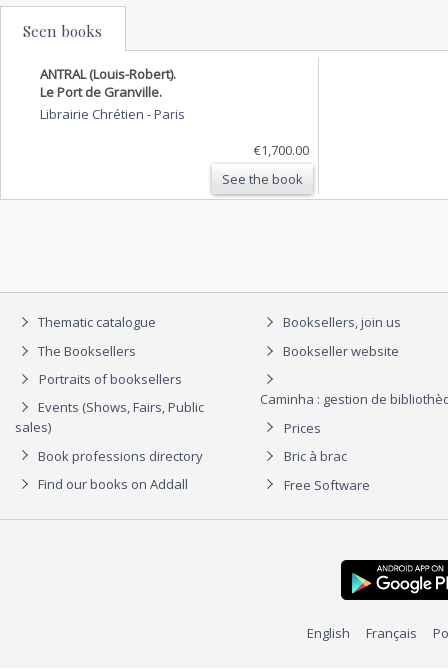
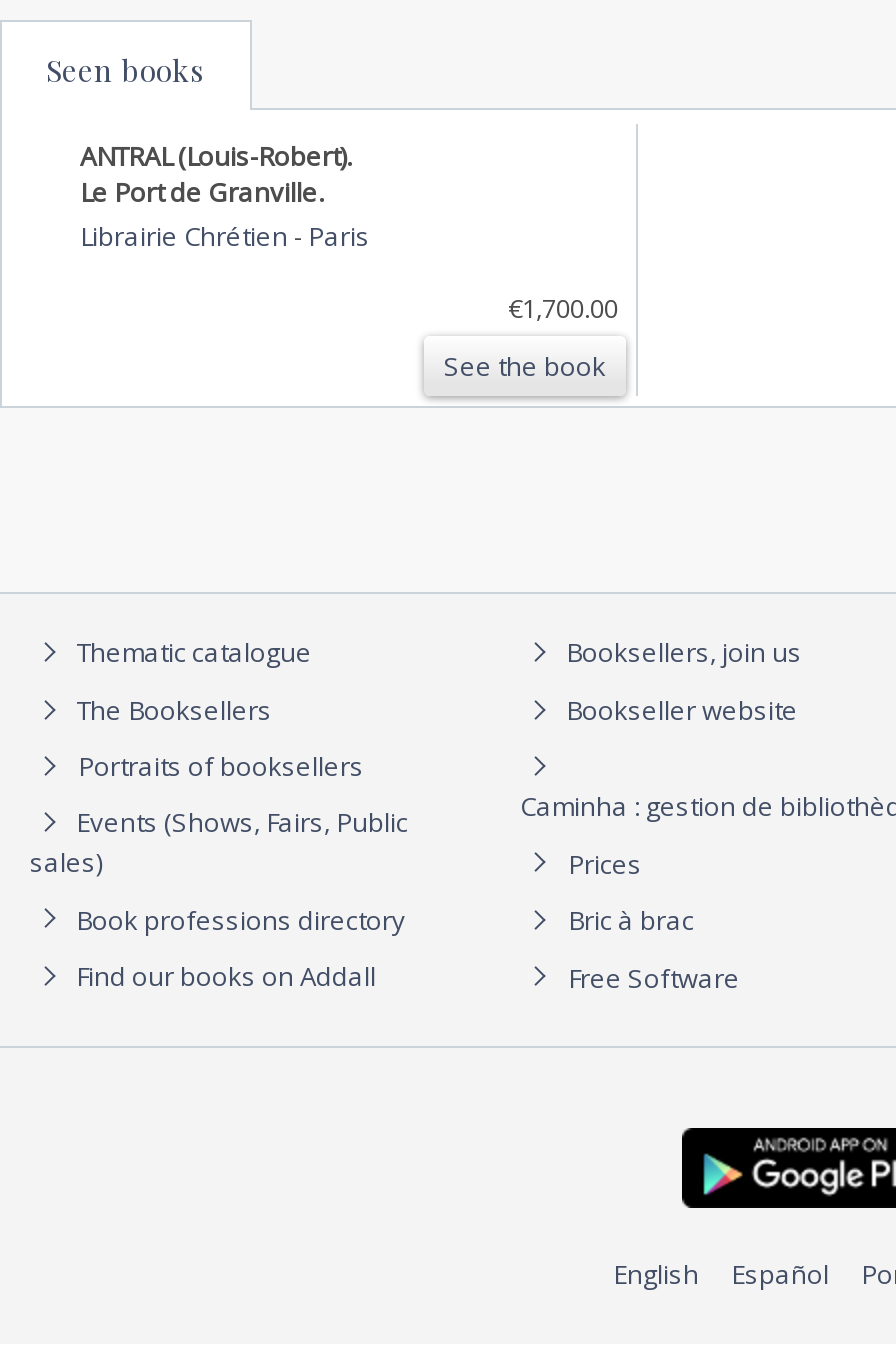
[365,624,416,642] Français -> [731,1255,829,1291] Español

